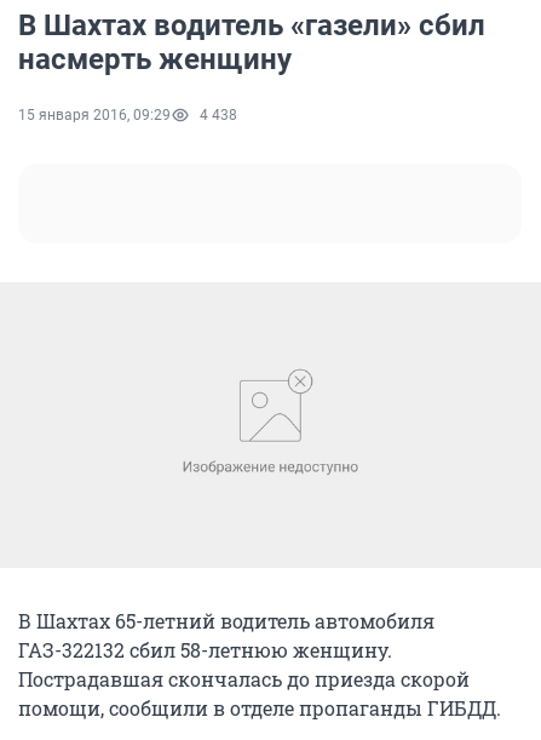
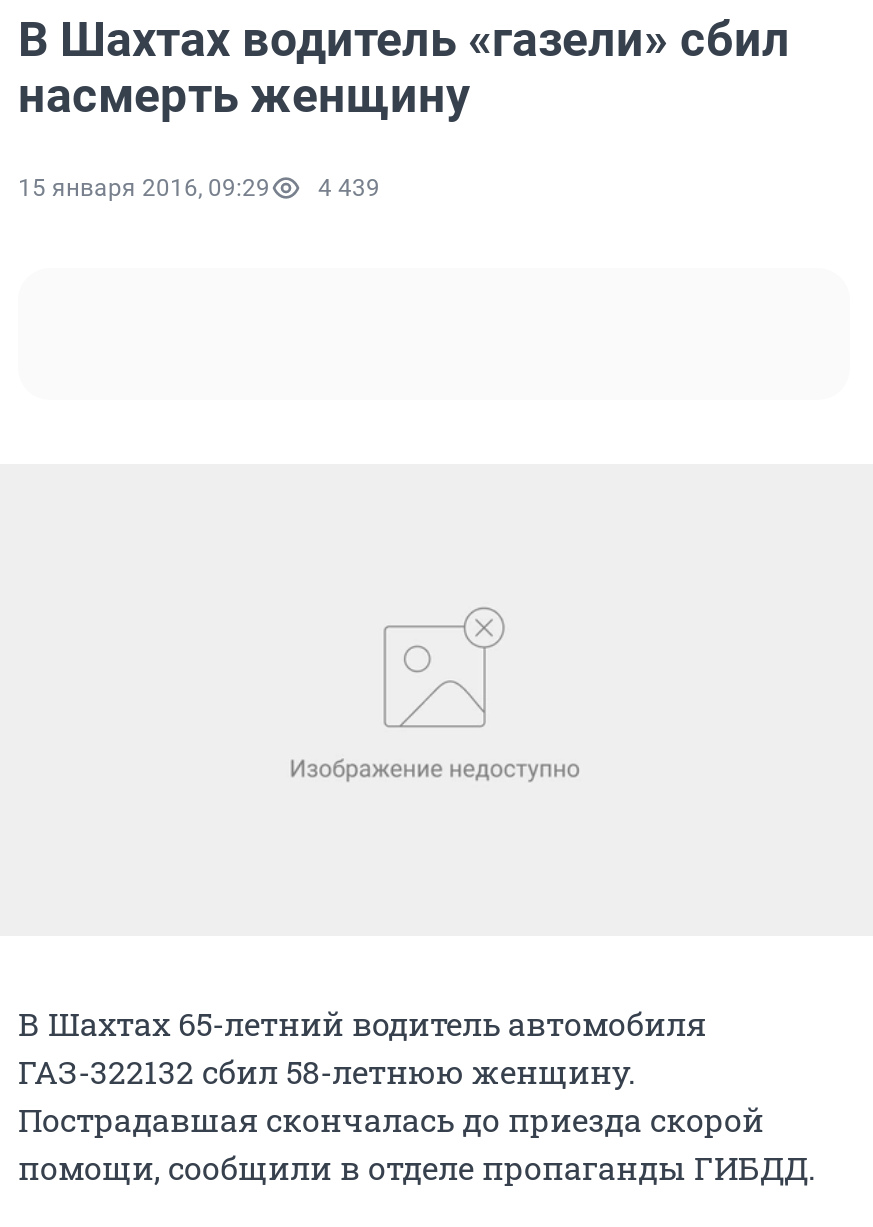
[18,107,237,124] 15 января 2016, 09:29 4 438 -> [18,174,380,202] 15 января 2016, 09:29 4 439

